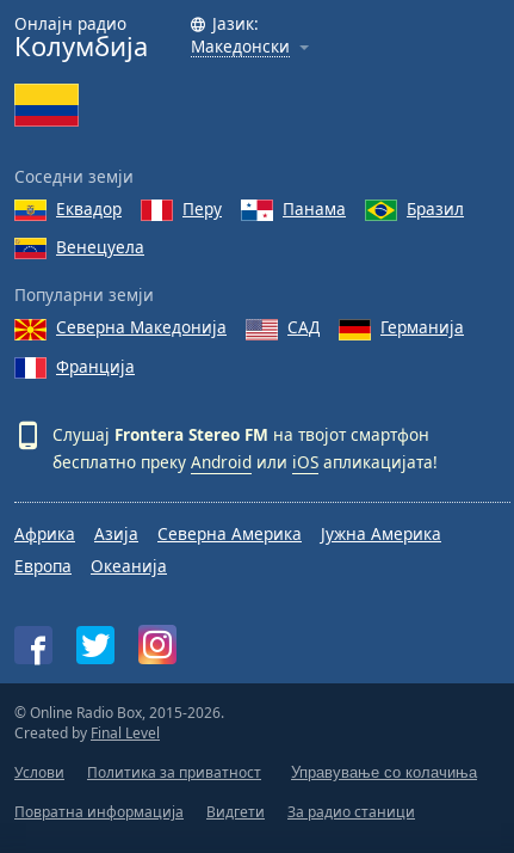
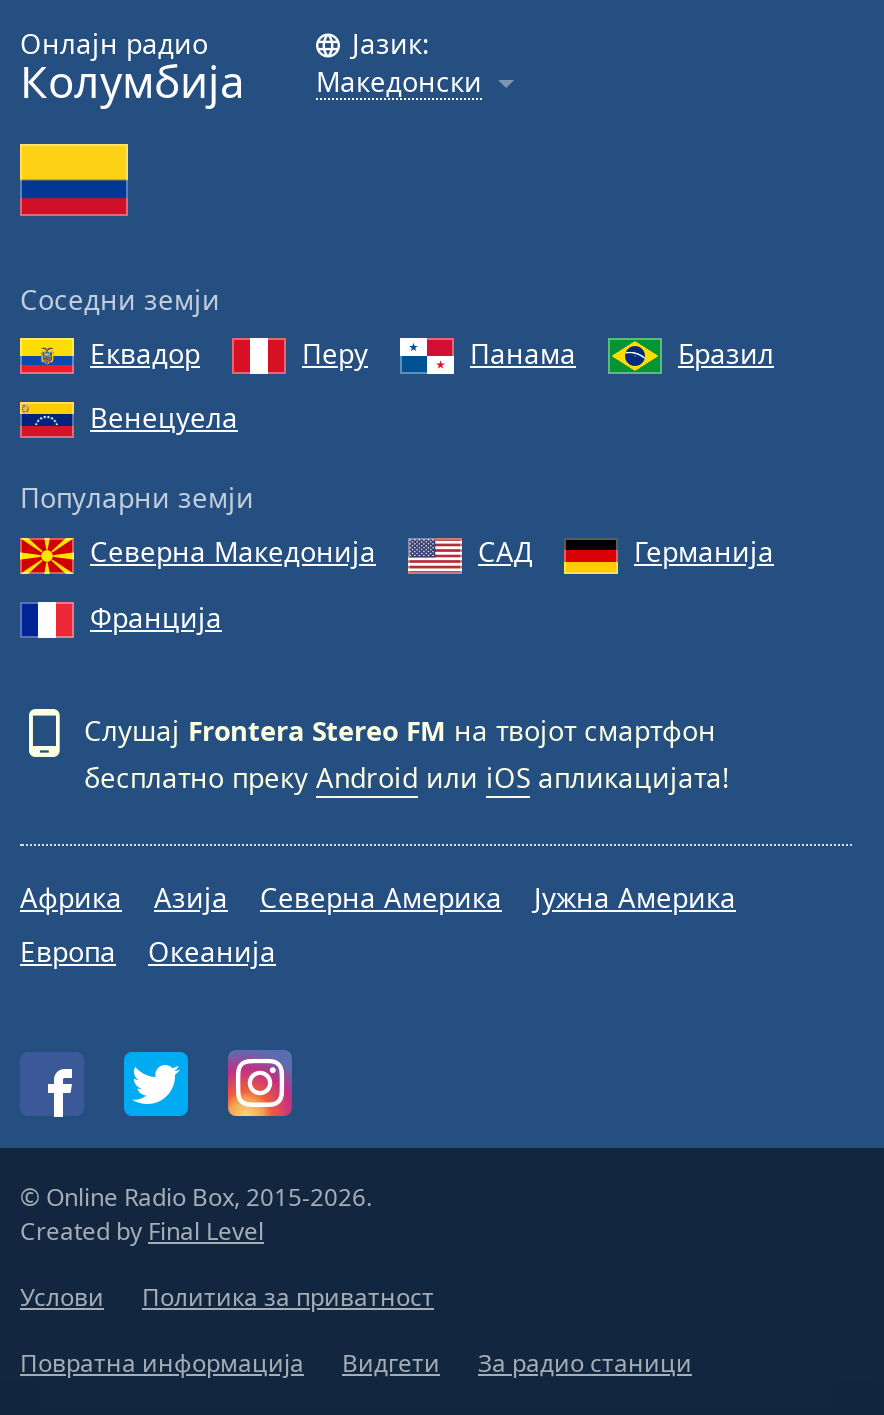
[291,763,477,781] Управување со колачиња -> none

